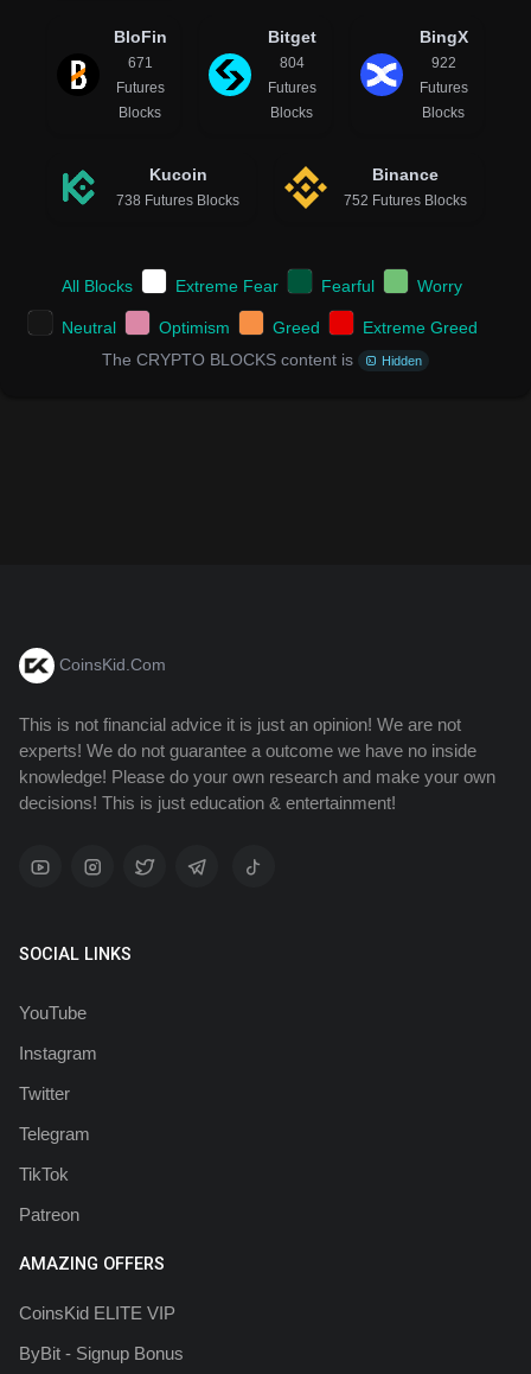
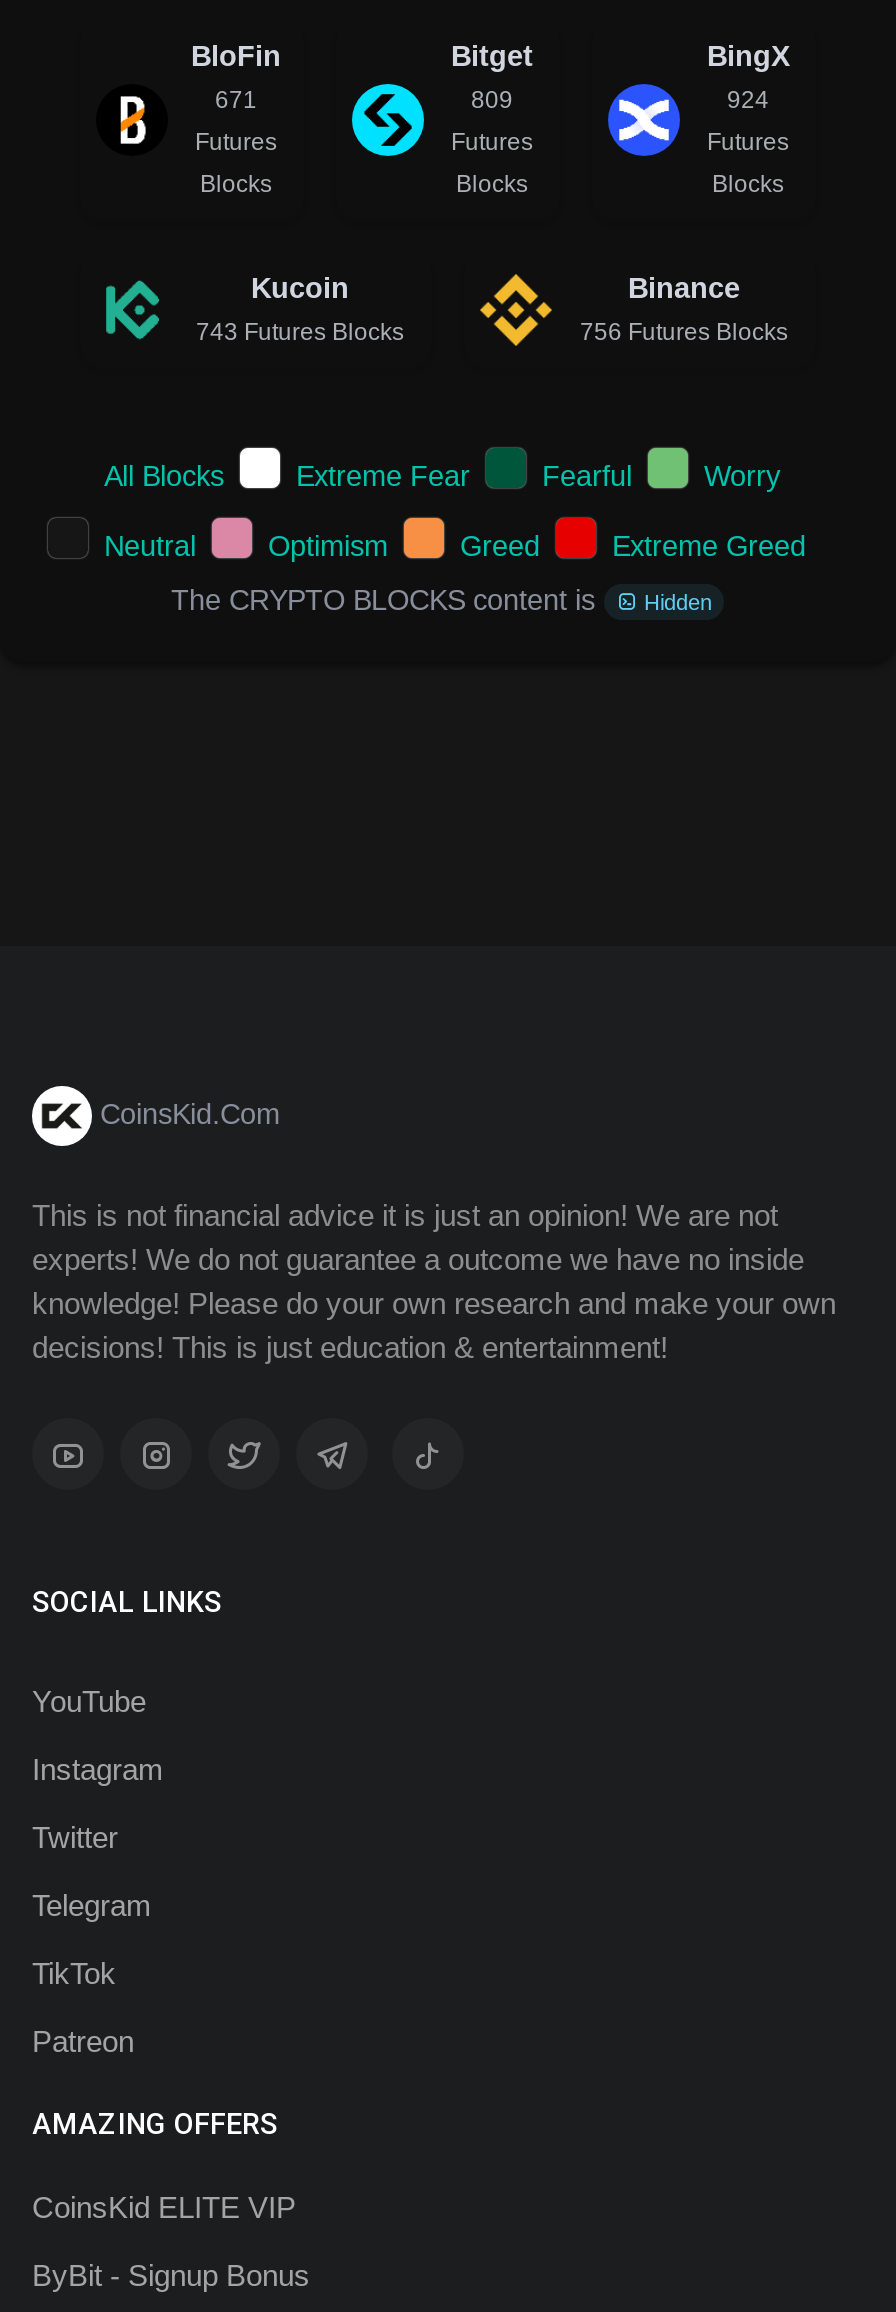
[279,55,304,71] 804 -> [471,86,513,114] 809
[431,55,456,71] 922 -> [727,86,769,114] 924
[116,192,239,209] 738 Futures Blocks -> [196,318,404,346] 743 Futures Blocks
[344,192,467,209] 752 Futures Blocks -> [580,318,788,346] 756 Futures Blocks

